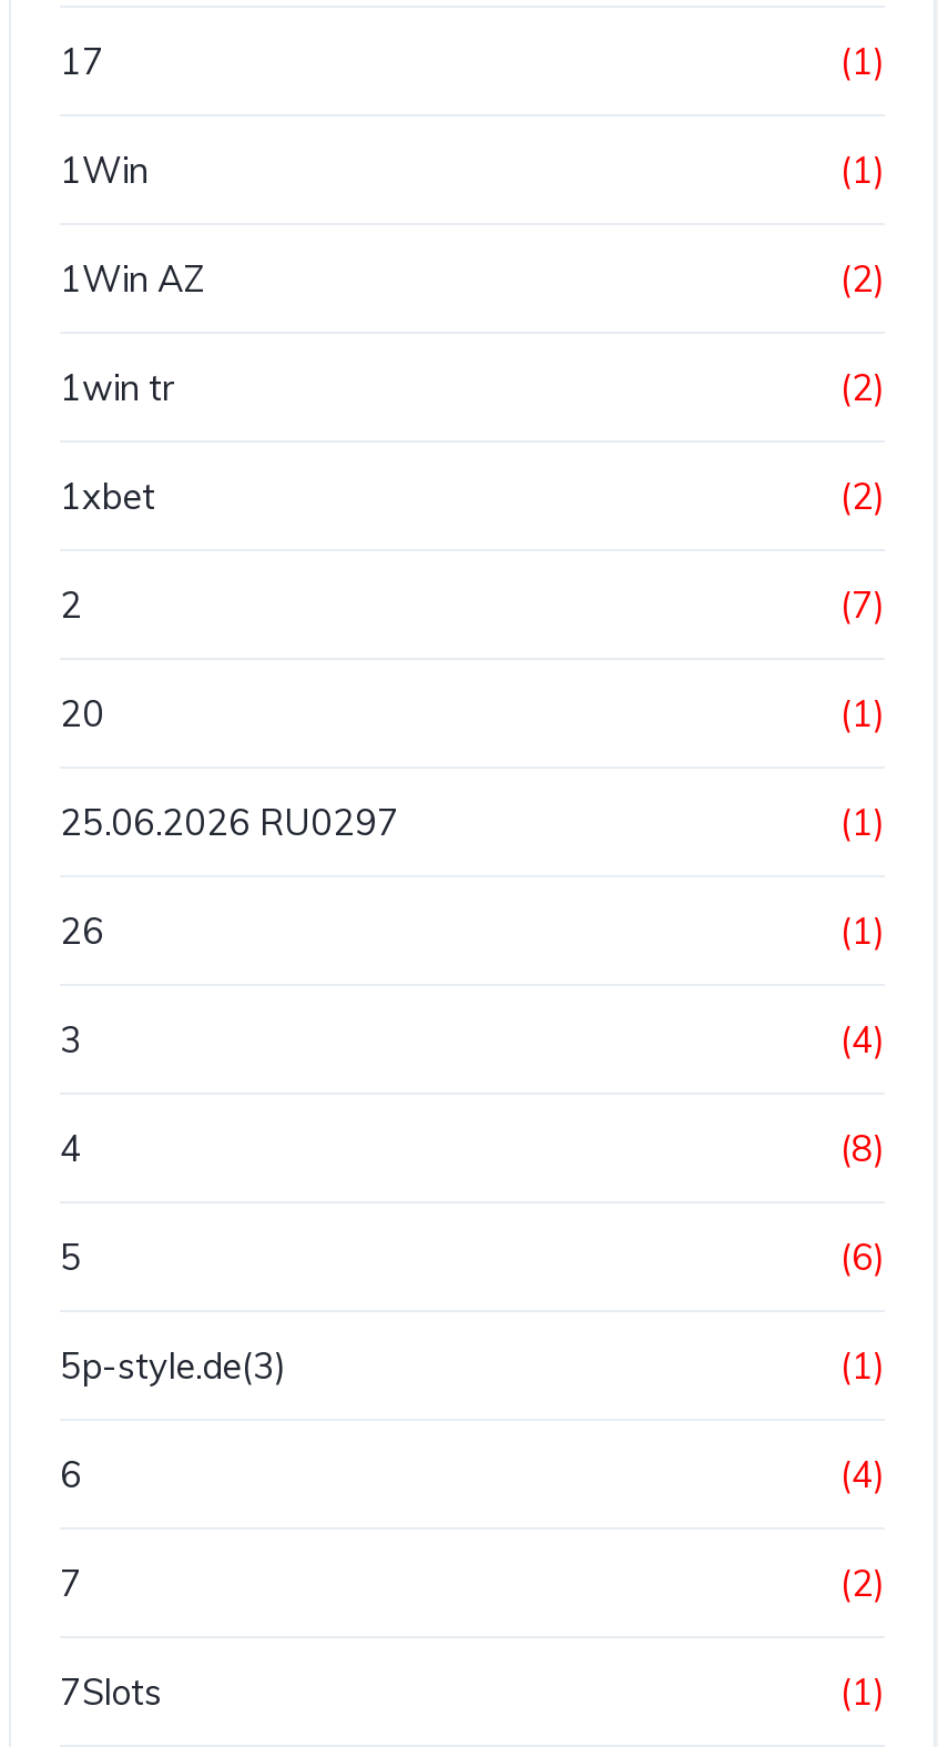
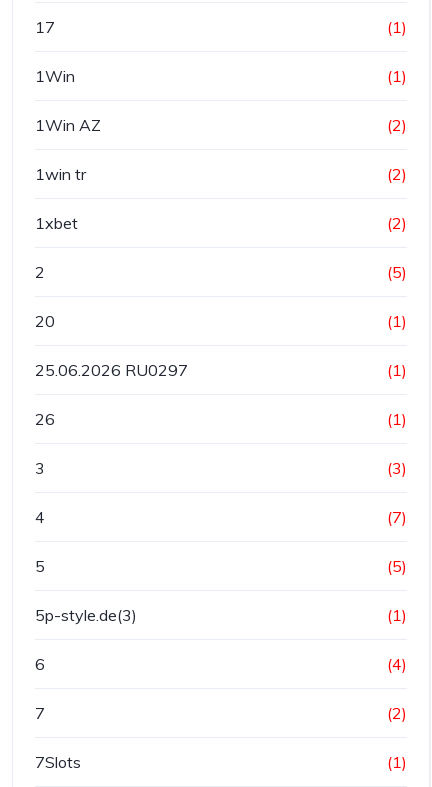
[840,583,885,627] (7) -> [387,262,407,282] (5)
[840,1018,885,1062] (4) -> [387,458,407,478] (3)
[840,1126,885,1171] (8) -> [387,507,407,527] (7)
[840,1235,885,1279] (6) -> [387,556,407,576] (5)

